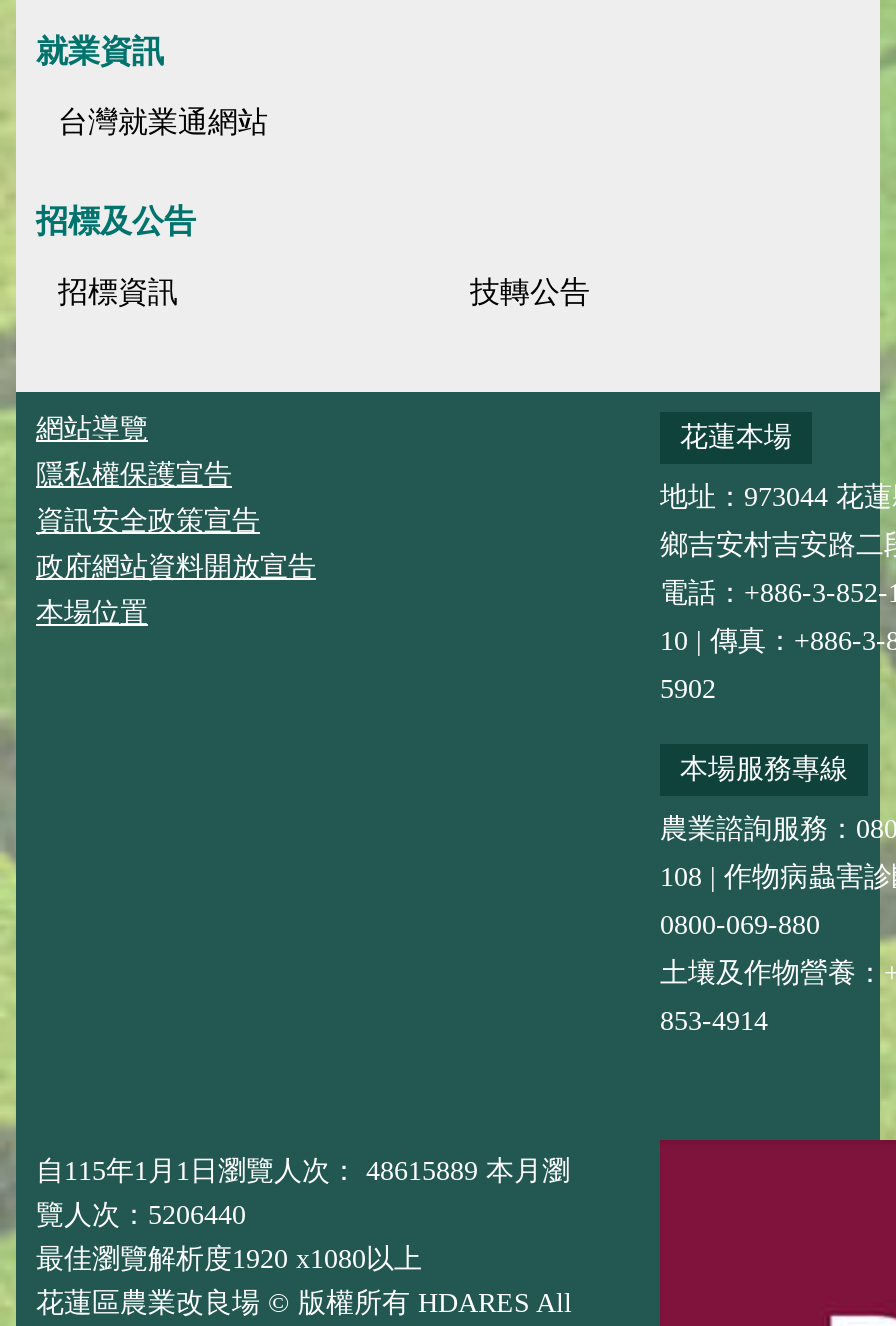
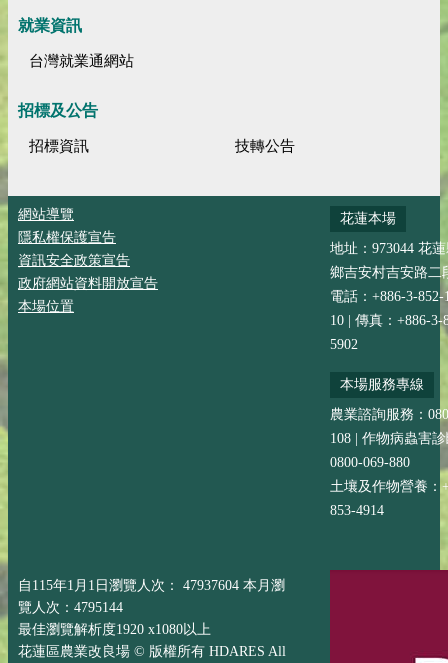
[36,1156,570,1186] 自115年1月1日瀏覽人次： 48615889 本月瀏 -> [18,578,285,593] 自115年1月1日瀏覽人次： 47937604 本月瀏
[36,1200,246,1230] 覽人次：5206440 -> [18,600,123,615] 覽人次：4795144

